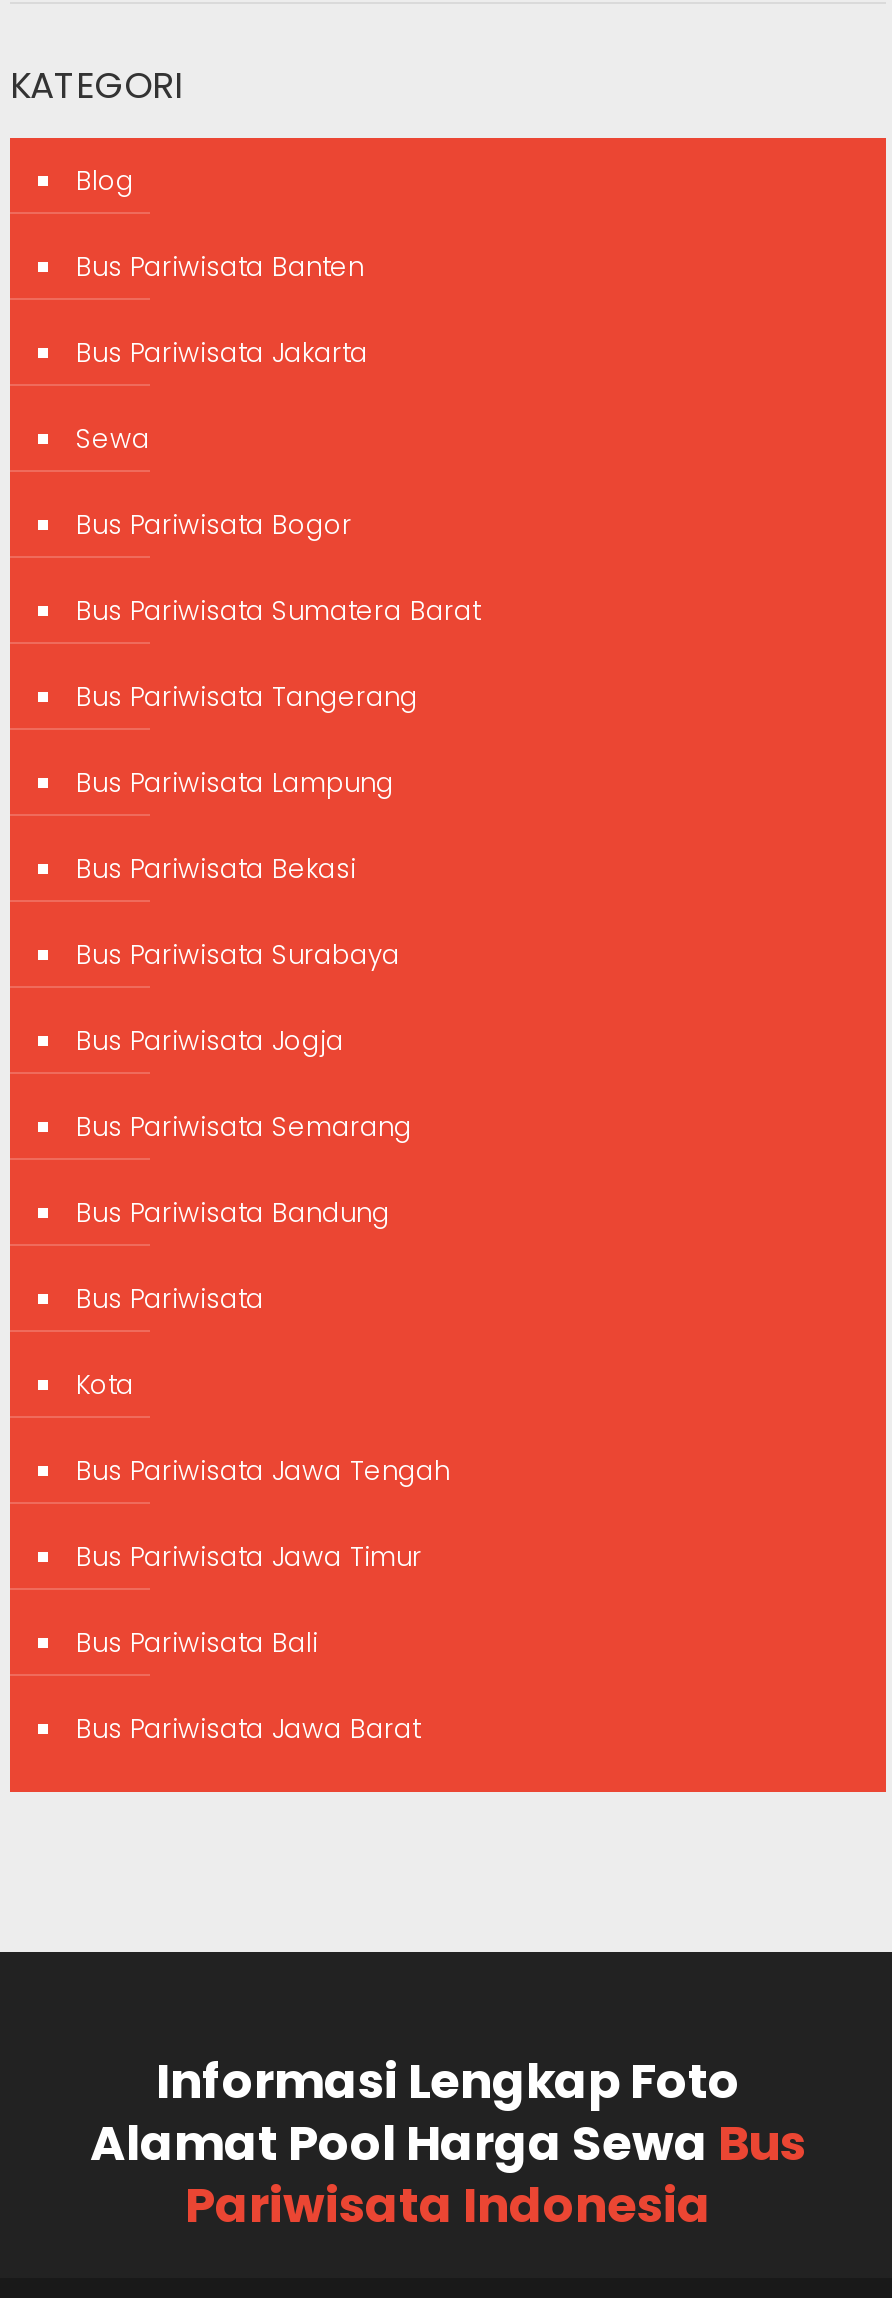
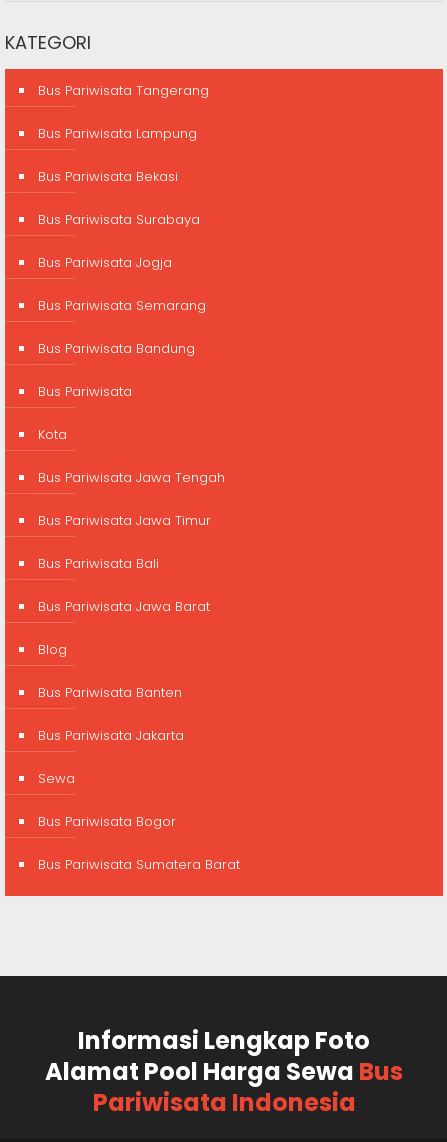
moved [76,162,480,630] -> [38,640,240,874]: Blog | Bus Pariwisata Banten | Bus Pariwisata Jakarta | Sewa | Bus Pariwisata Bogor | Bus Pariwisata Sumatera Barat
moved [76,678,450,1748] -> [38,81,225,616]: Bus Pariwisata Tangerang | Bus Pariwisata Lampung | Bus Pariwisata Bekasi | ... | Bus Pariwisata Bali | Bus Pariwisata Jawa Barat

